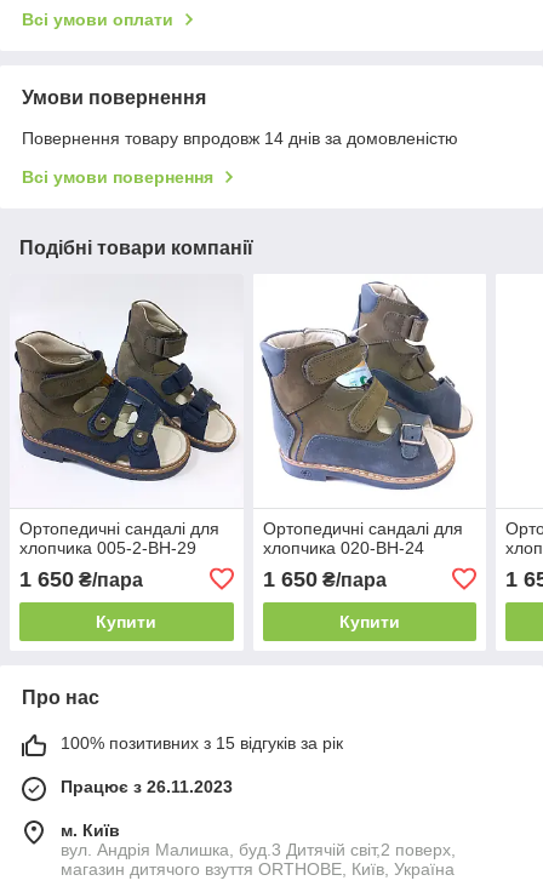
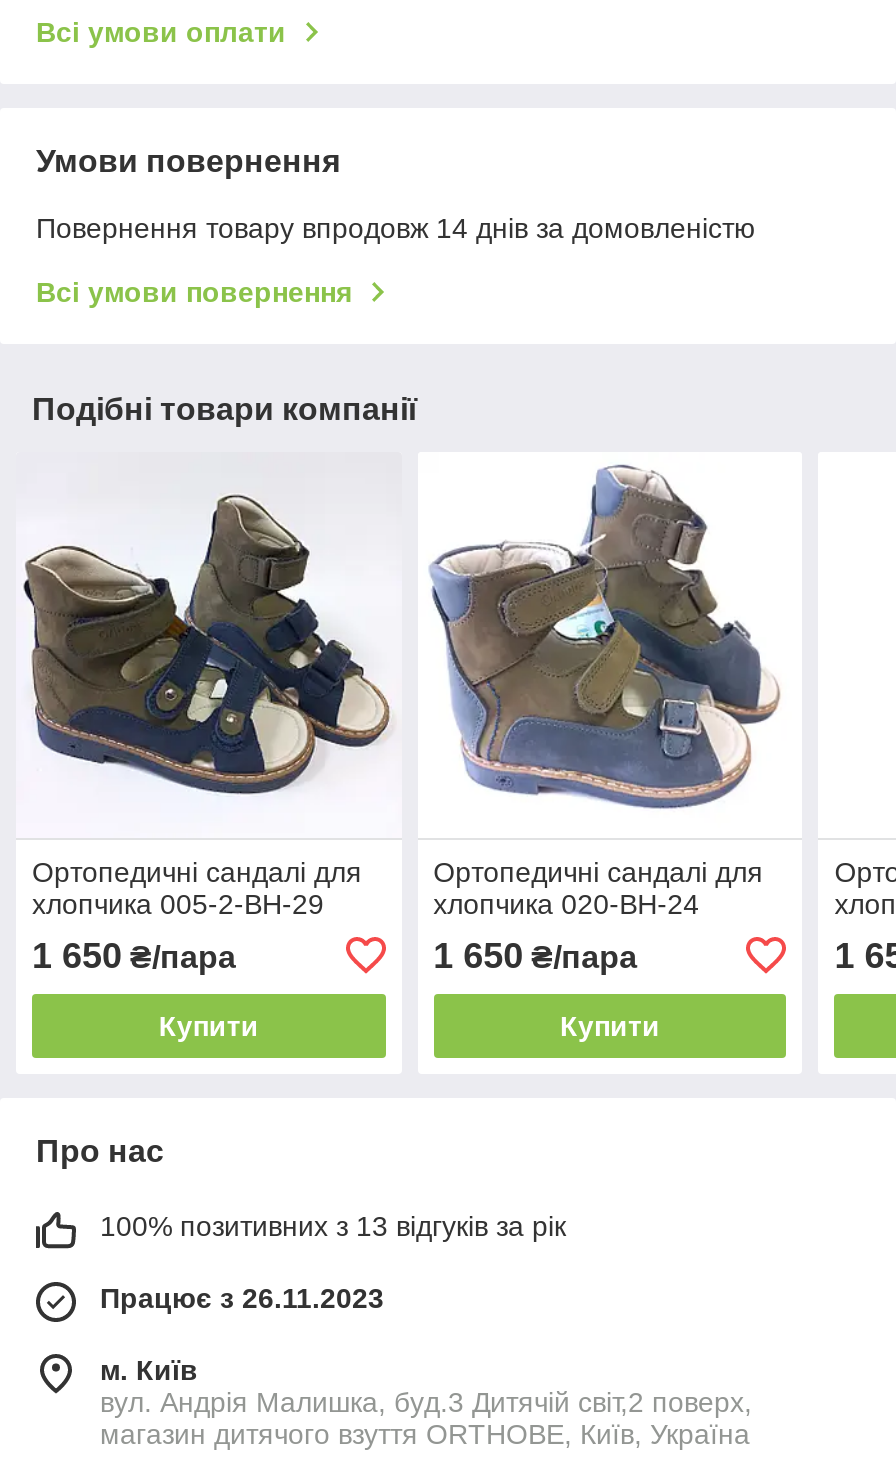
[61,733,343,752] 100% позитивних з 15 відгуків за рік -> [100,1210,566,1242] 100% позитивних з 13 відгуків за рік

